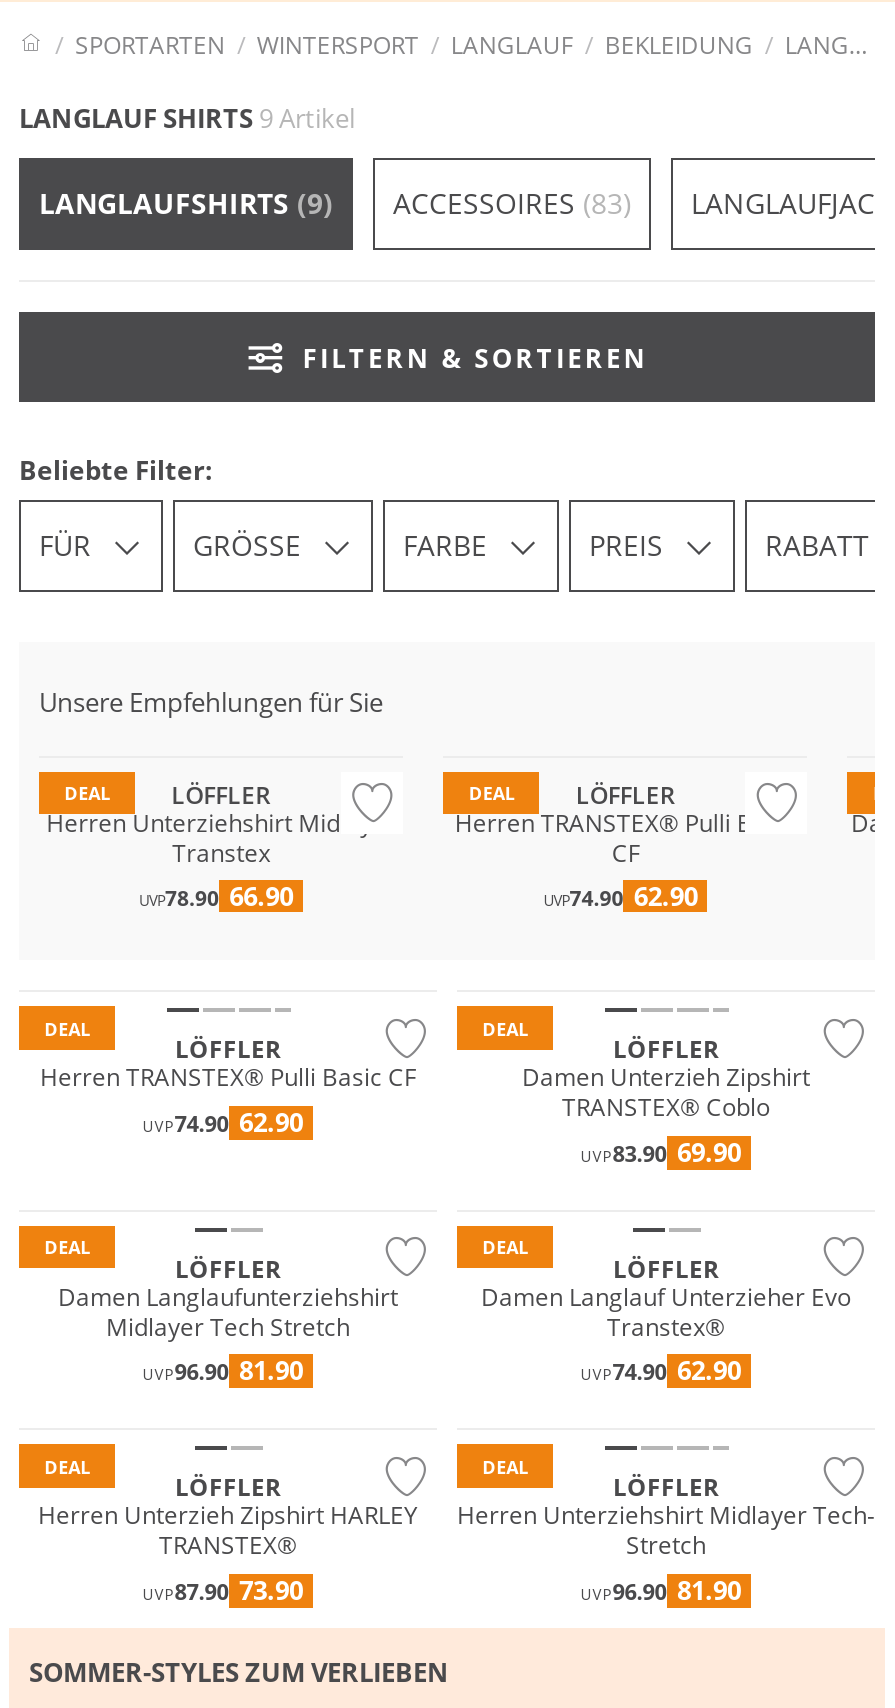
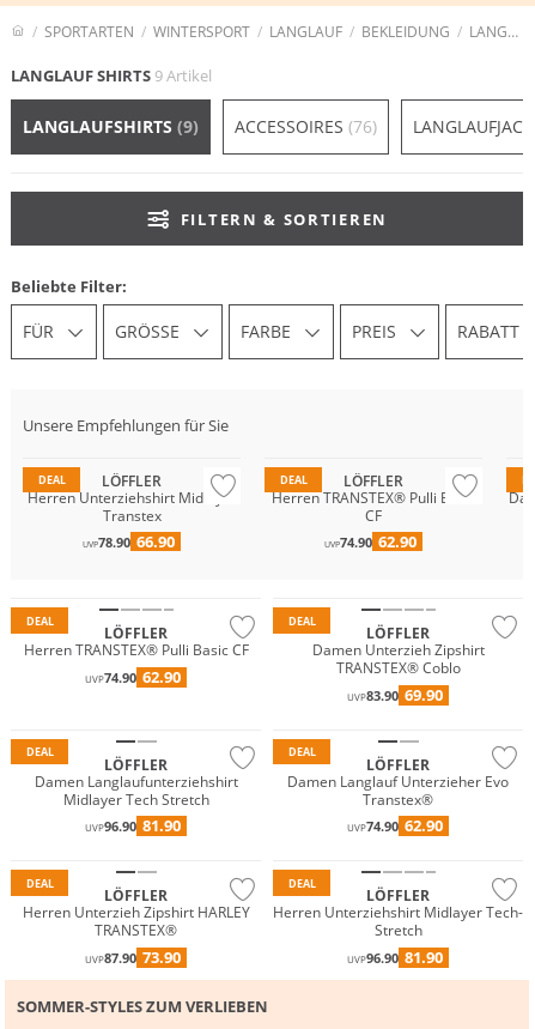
[393,184,631,222] ACCESSOIRES (83) -> [235,115,377,138] ACCESSOIRES (76)

